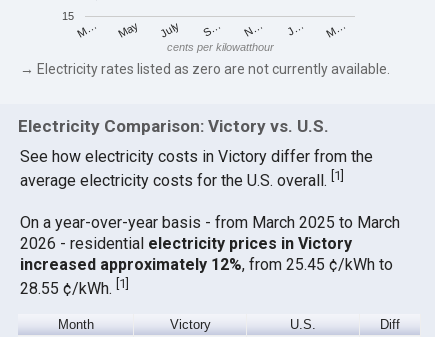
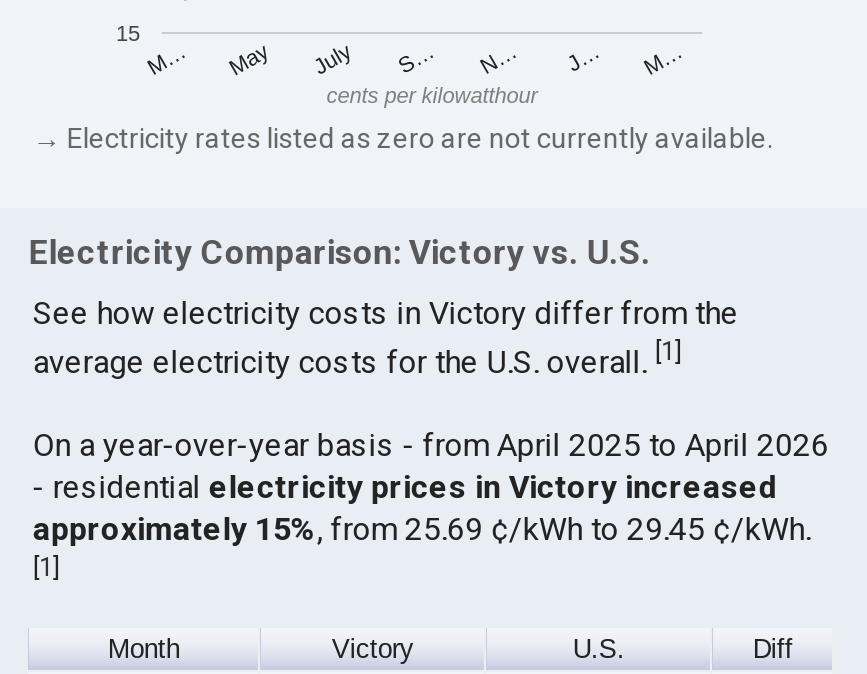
[20,213,400,298] On a year-over-year basis - from March 2025 to March | 2026 - residential electricity prices in Victory | increased approximately 12%, from 25.45 ¢/kWh to | 28.55 ¢/kWh. [1] -> [33,425,829,581] On a year-over-year basis - from April 2025 to April 2026 | - residential electricity prices in Victory increased | approximately 15%, from 25.69 ¢/kWh to 29.45 ¢/kWh. | [1]

